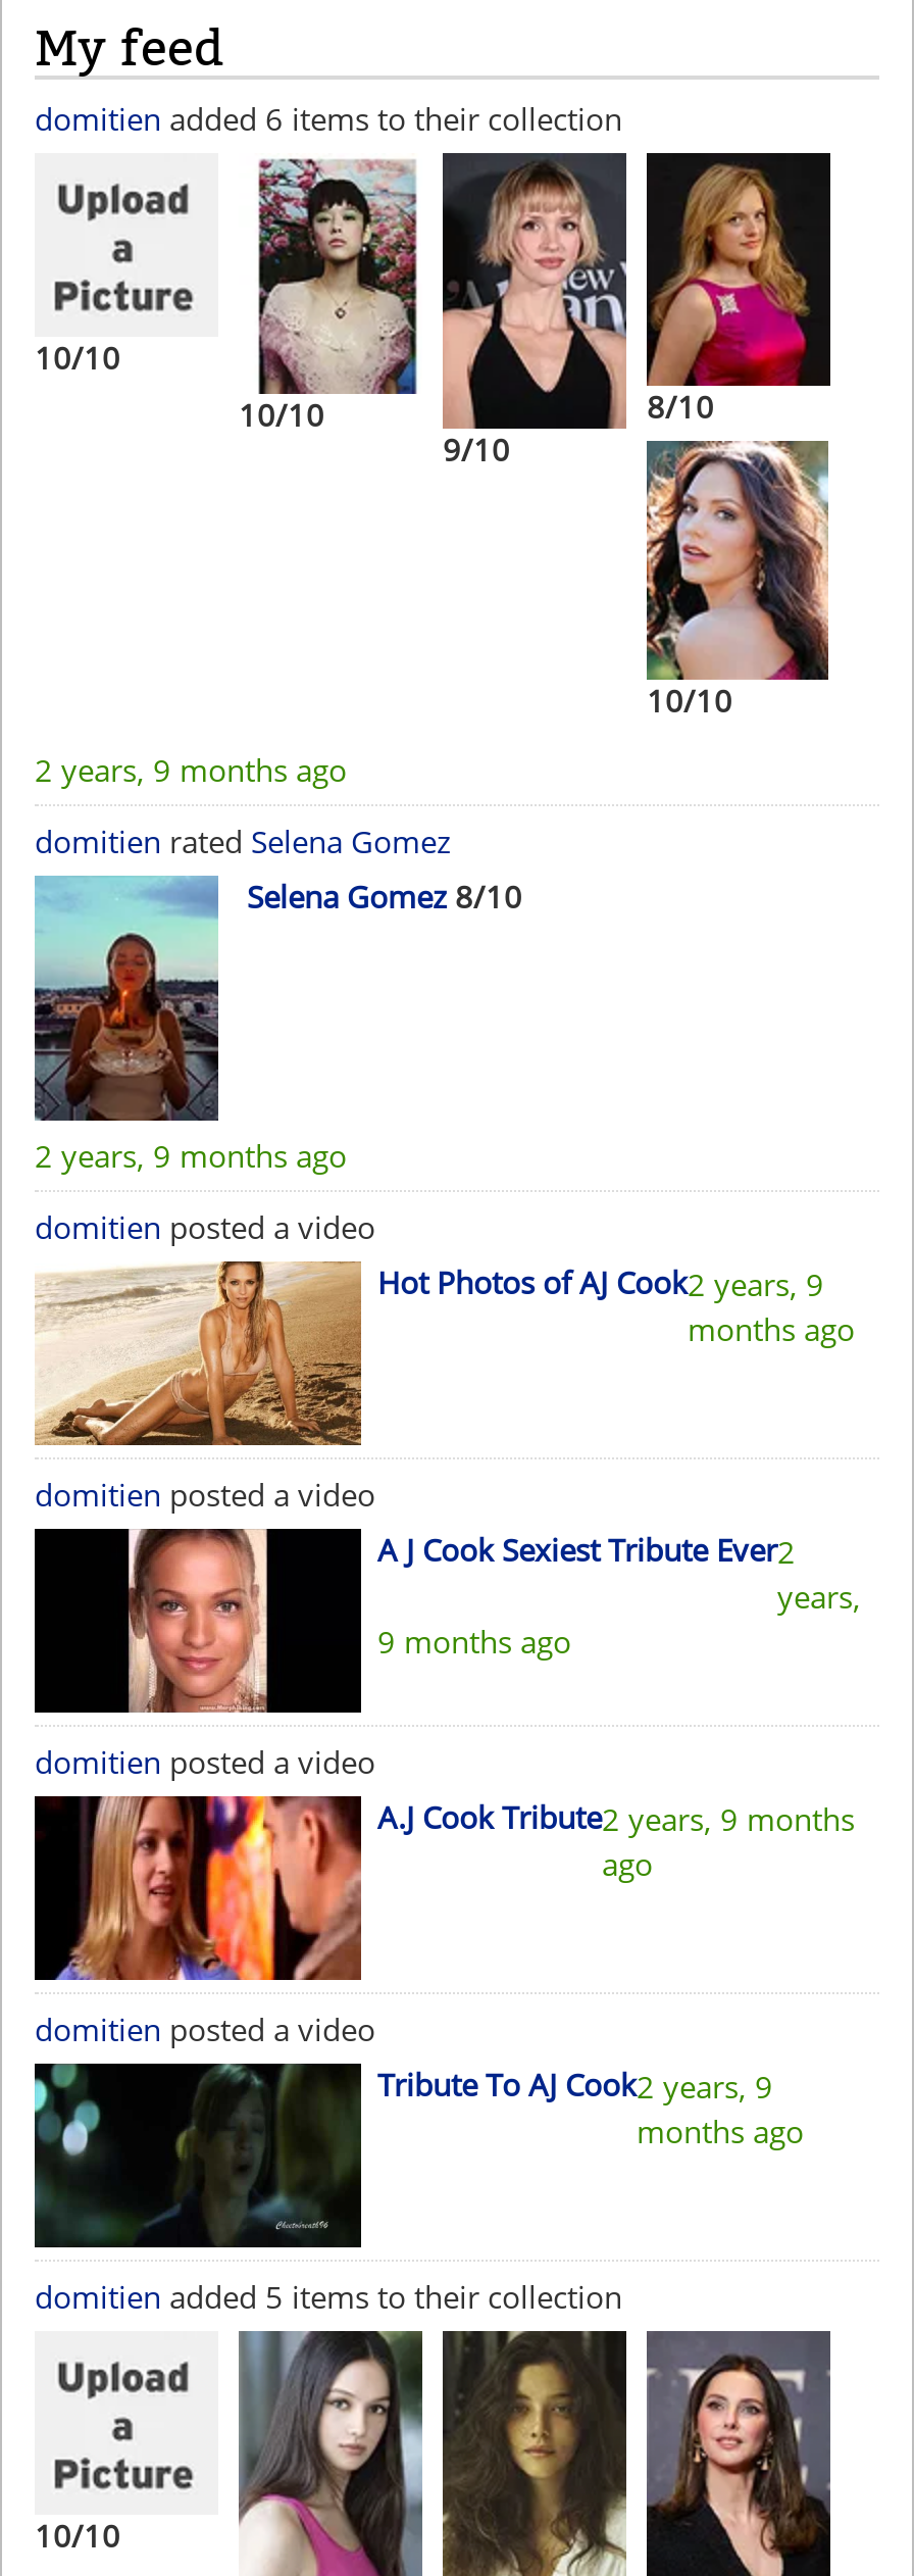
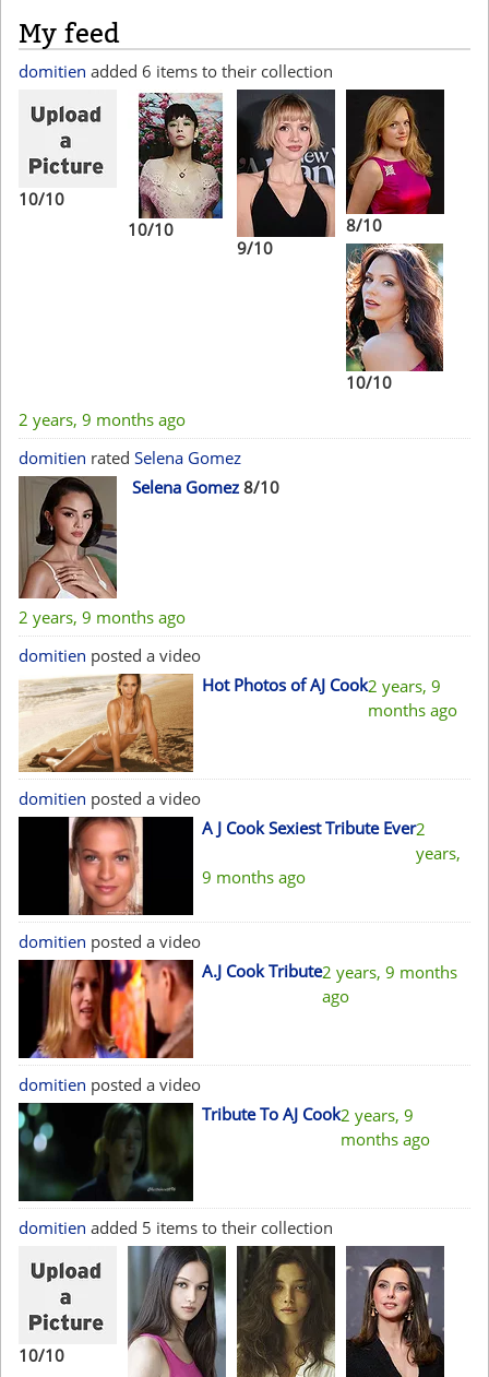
[33,876,220,1123] [image] -> [17,475,118,600] [image]

